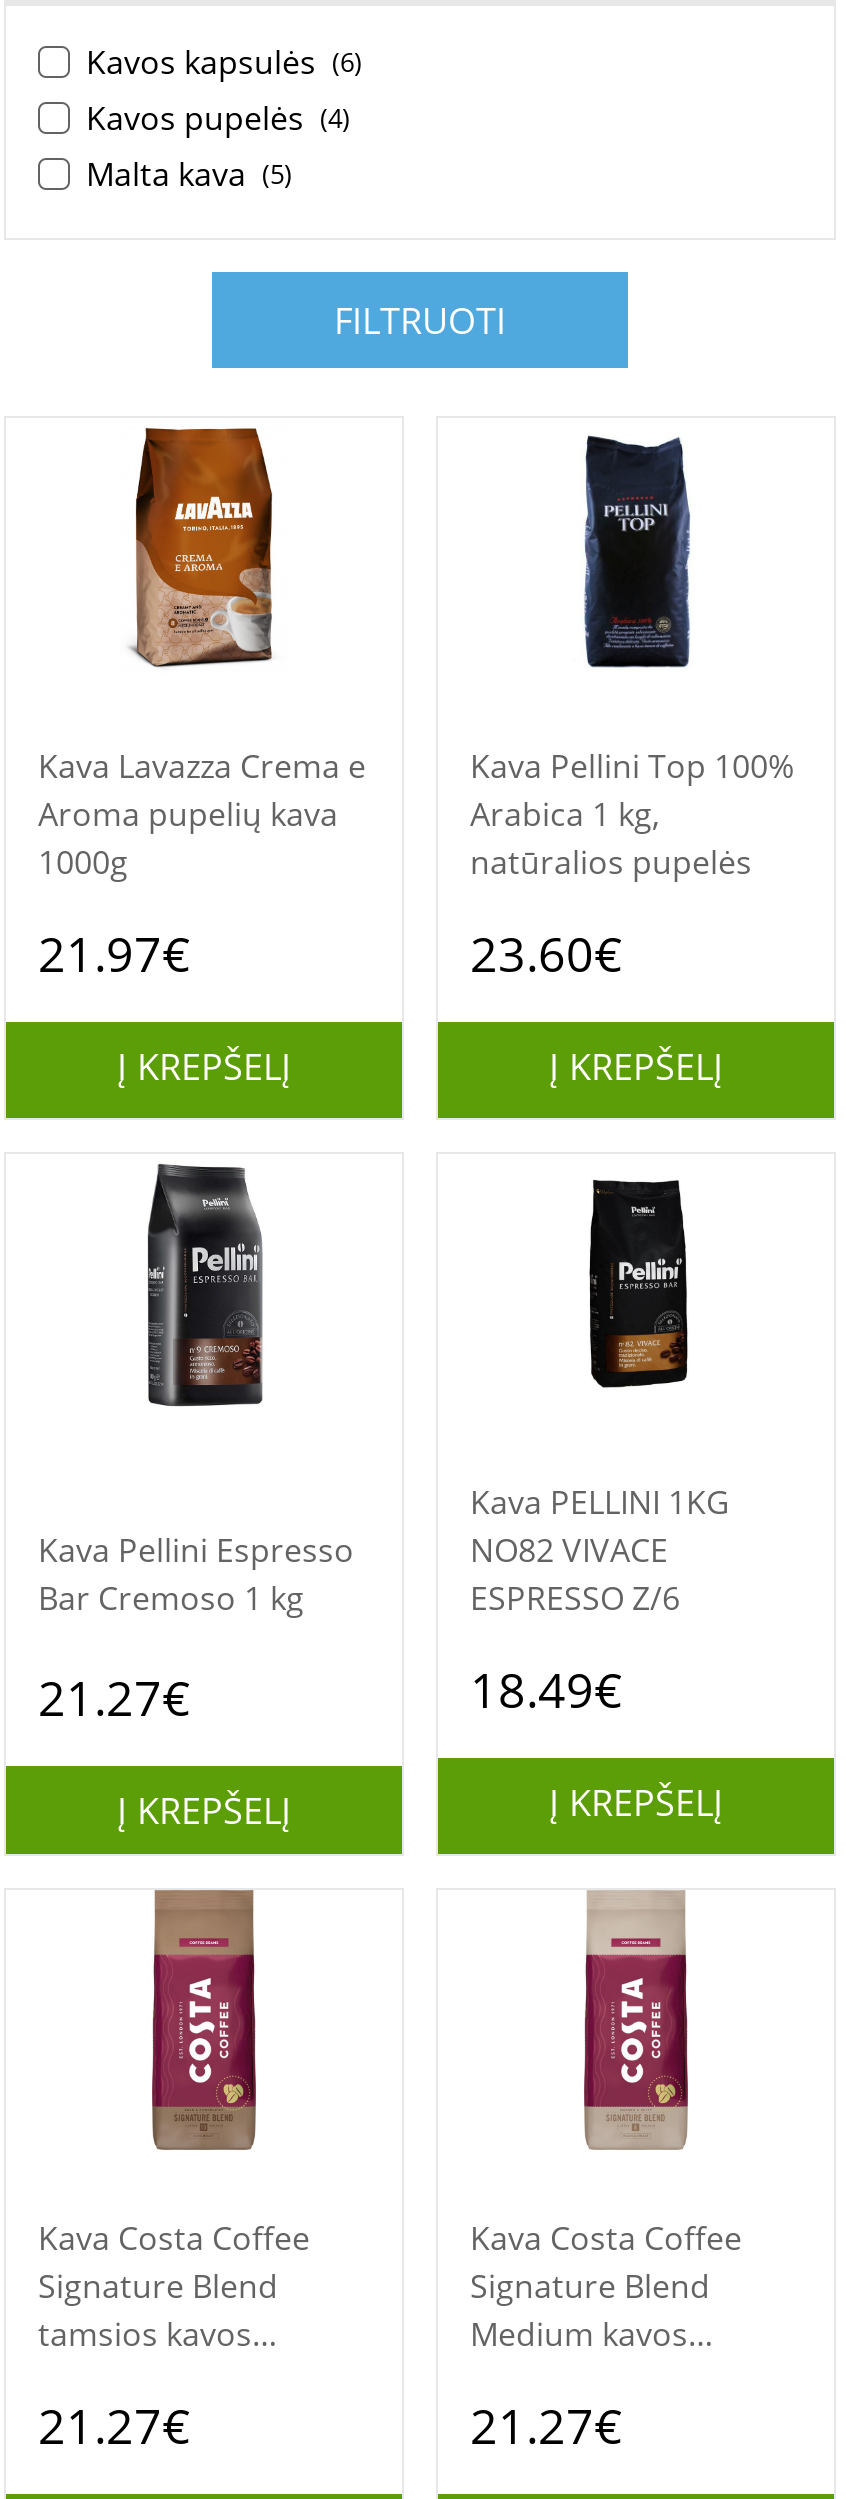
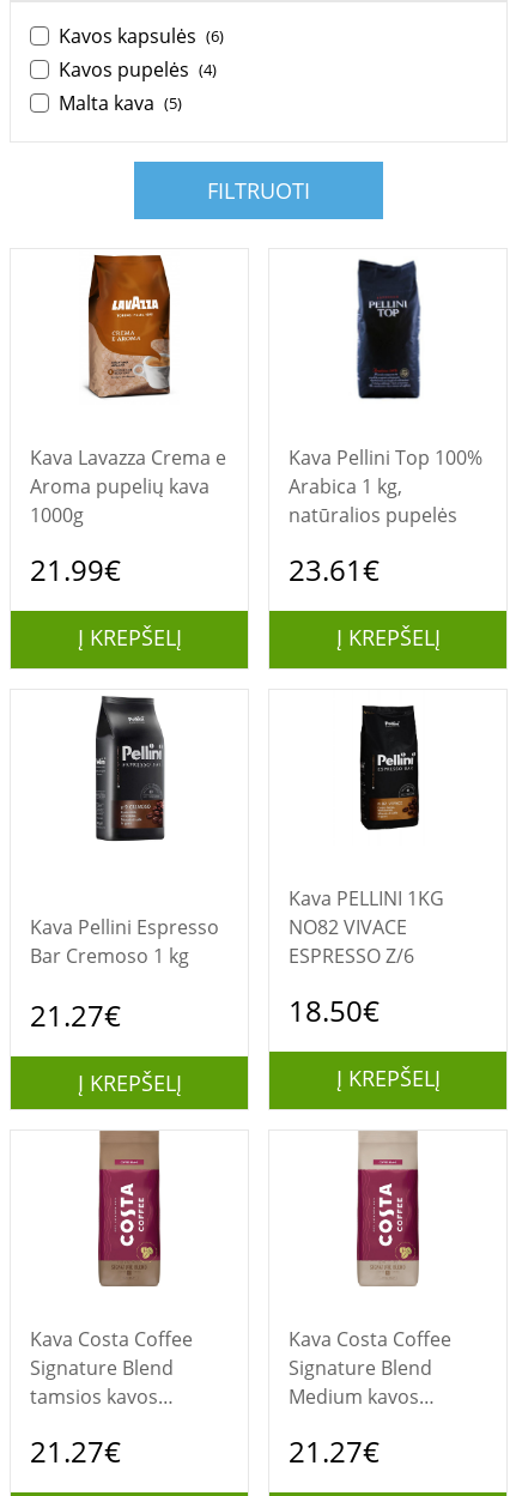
[38,920,190,986] 21.97€ -> [30,550,121,589] 21.99€
[470,920,622,986] 23.60€ -> [289,550,380,589] 23.61€
[470,1656,622,1722] 18.49€ -> [289,991,380,1030] 18.50€

